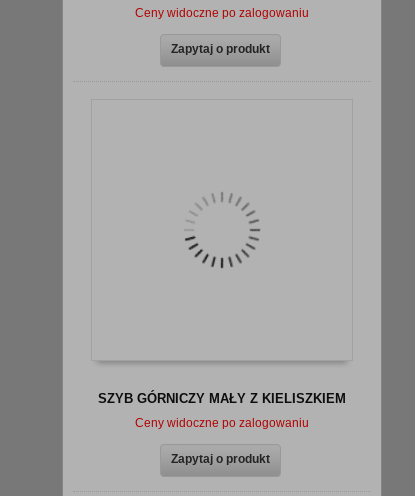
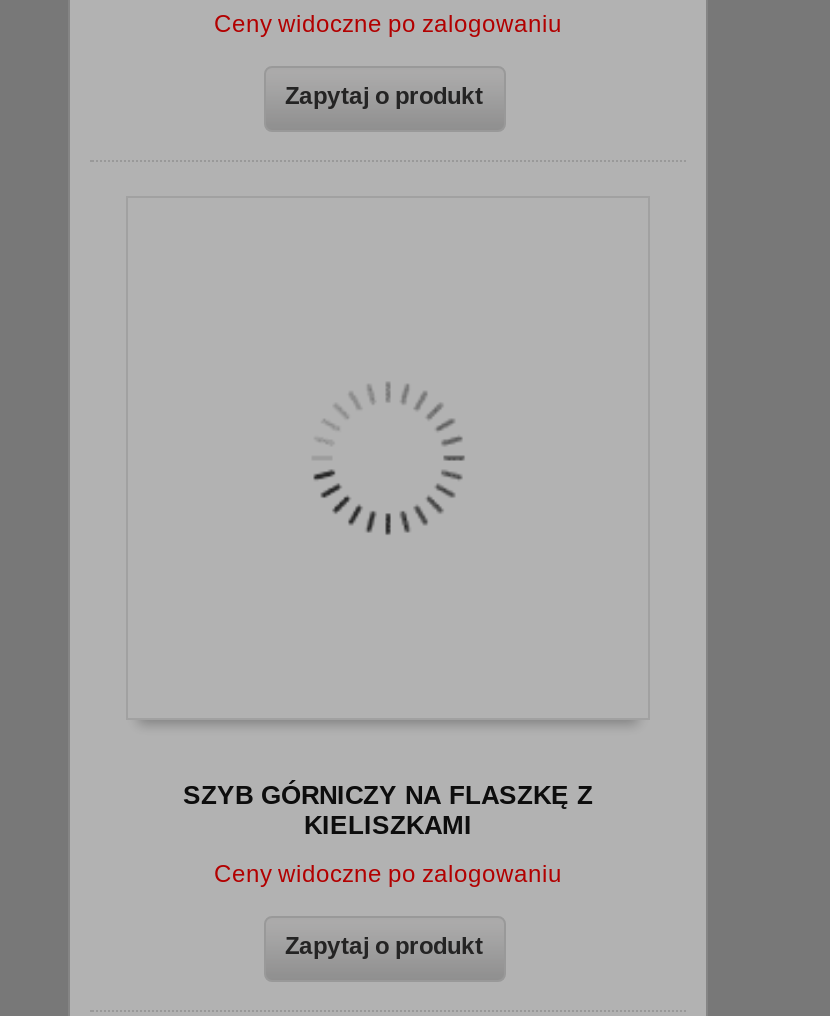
[98,391,346,406] SZYB GÓRNICZY MAŁY Z KIELISZKIEM -> [183,780,593,840] SZYB GÓRNICZY NA FLASZKĘ Z | KIELISZKAMI

